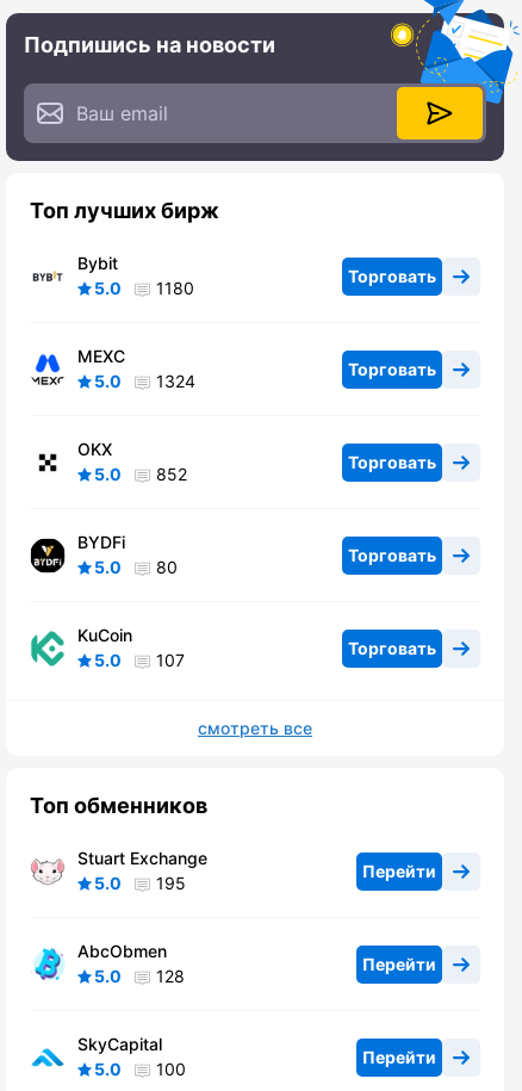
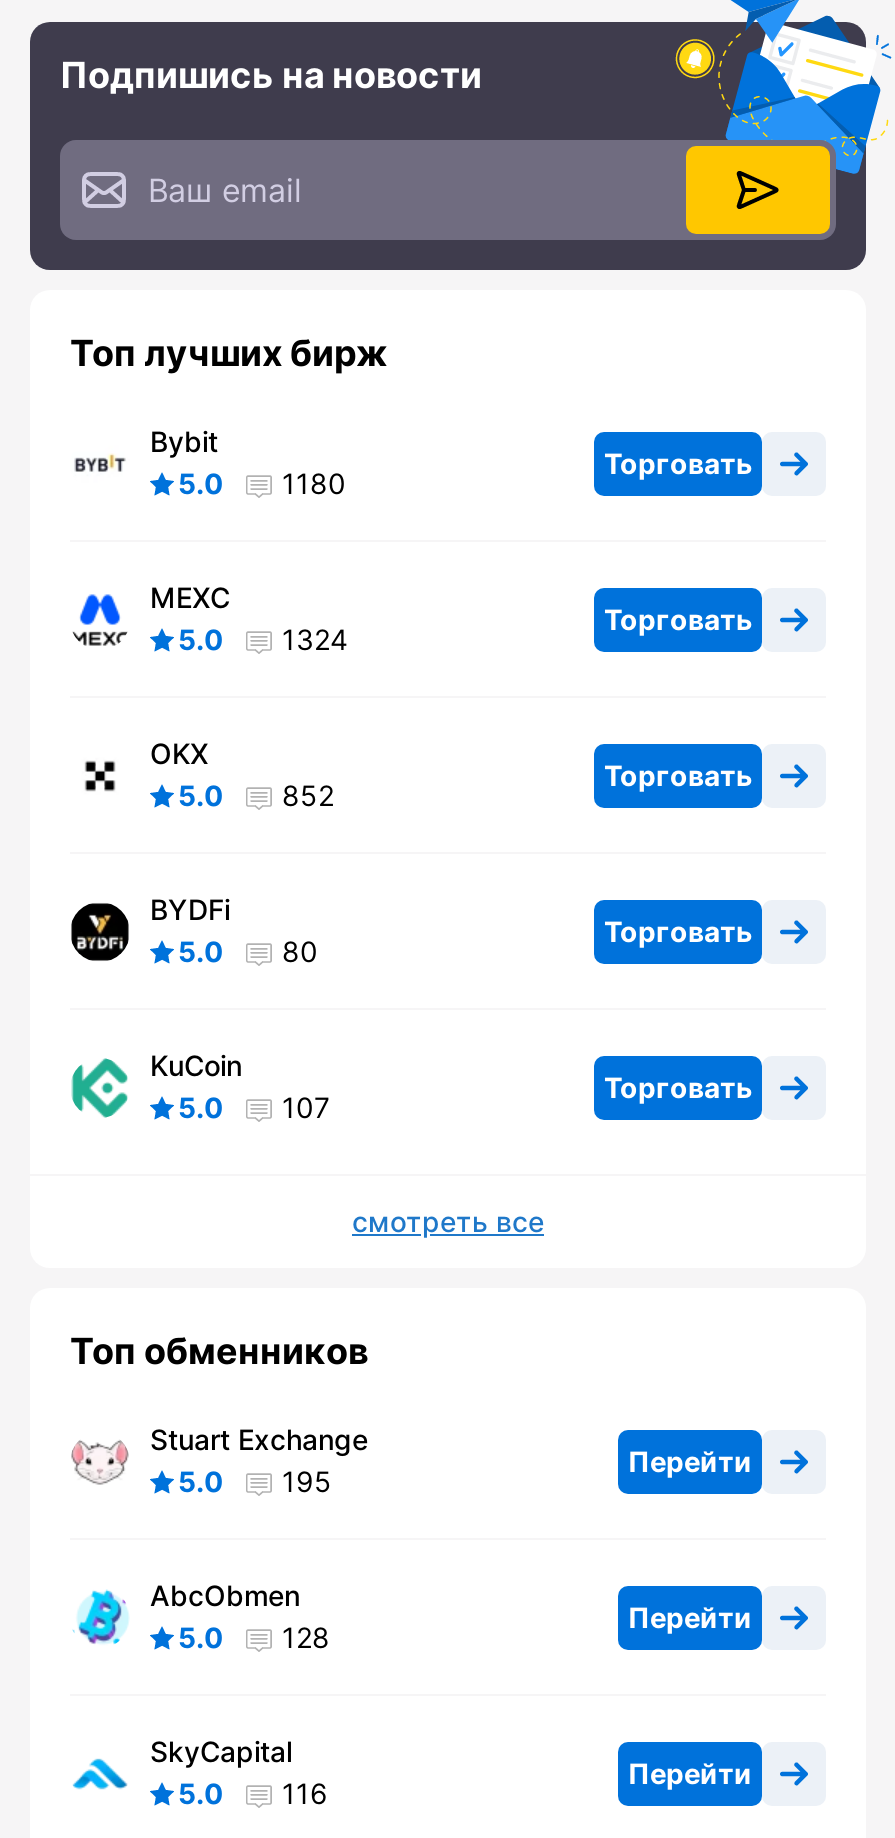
[94,1059,186,1080] 5.0 100 -> [178,1777,328,1811] 5.0 116

